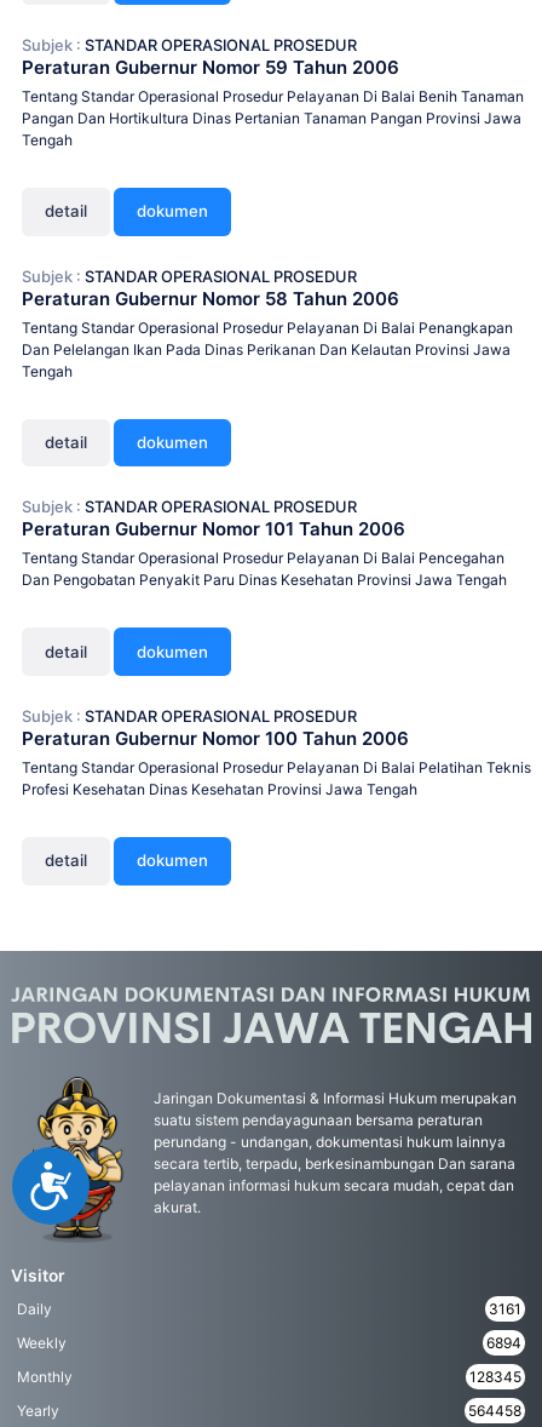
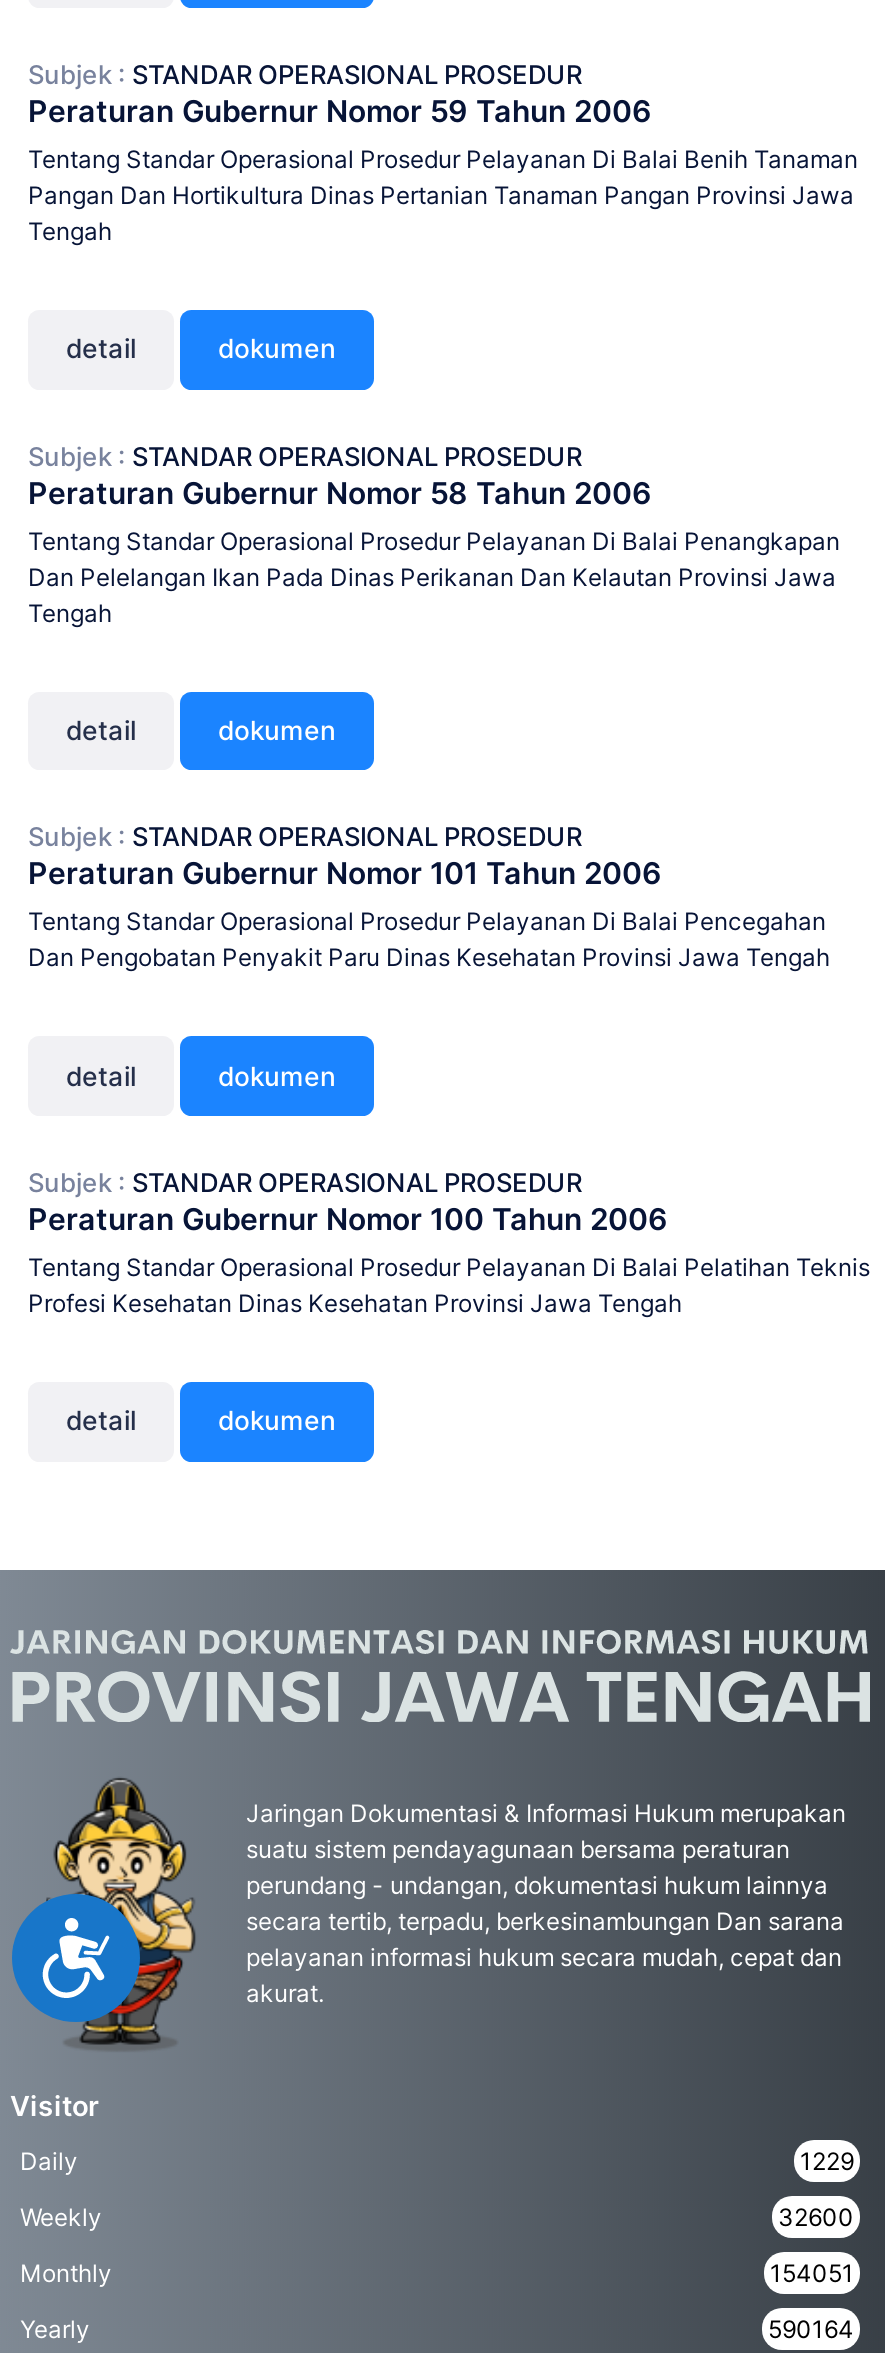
[489,1300,521,1318] 3161 -> [800,2146,854,2176] 1229
[486,1334,521,1352] 6894 -> [778,2202,854,2232] 32600
[469,1368,521,1386] 128345 -> [770,2258,854,2288] 154051
[468,1402,521,1420] 564458 -> [768,2314,854,2344] 590164

